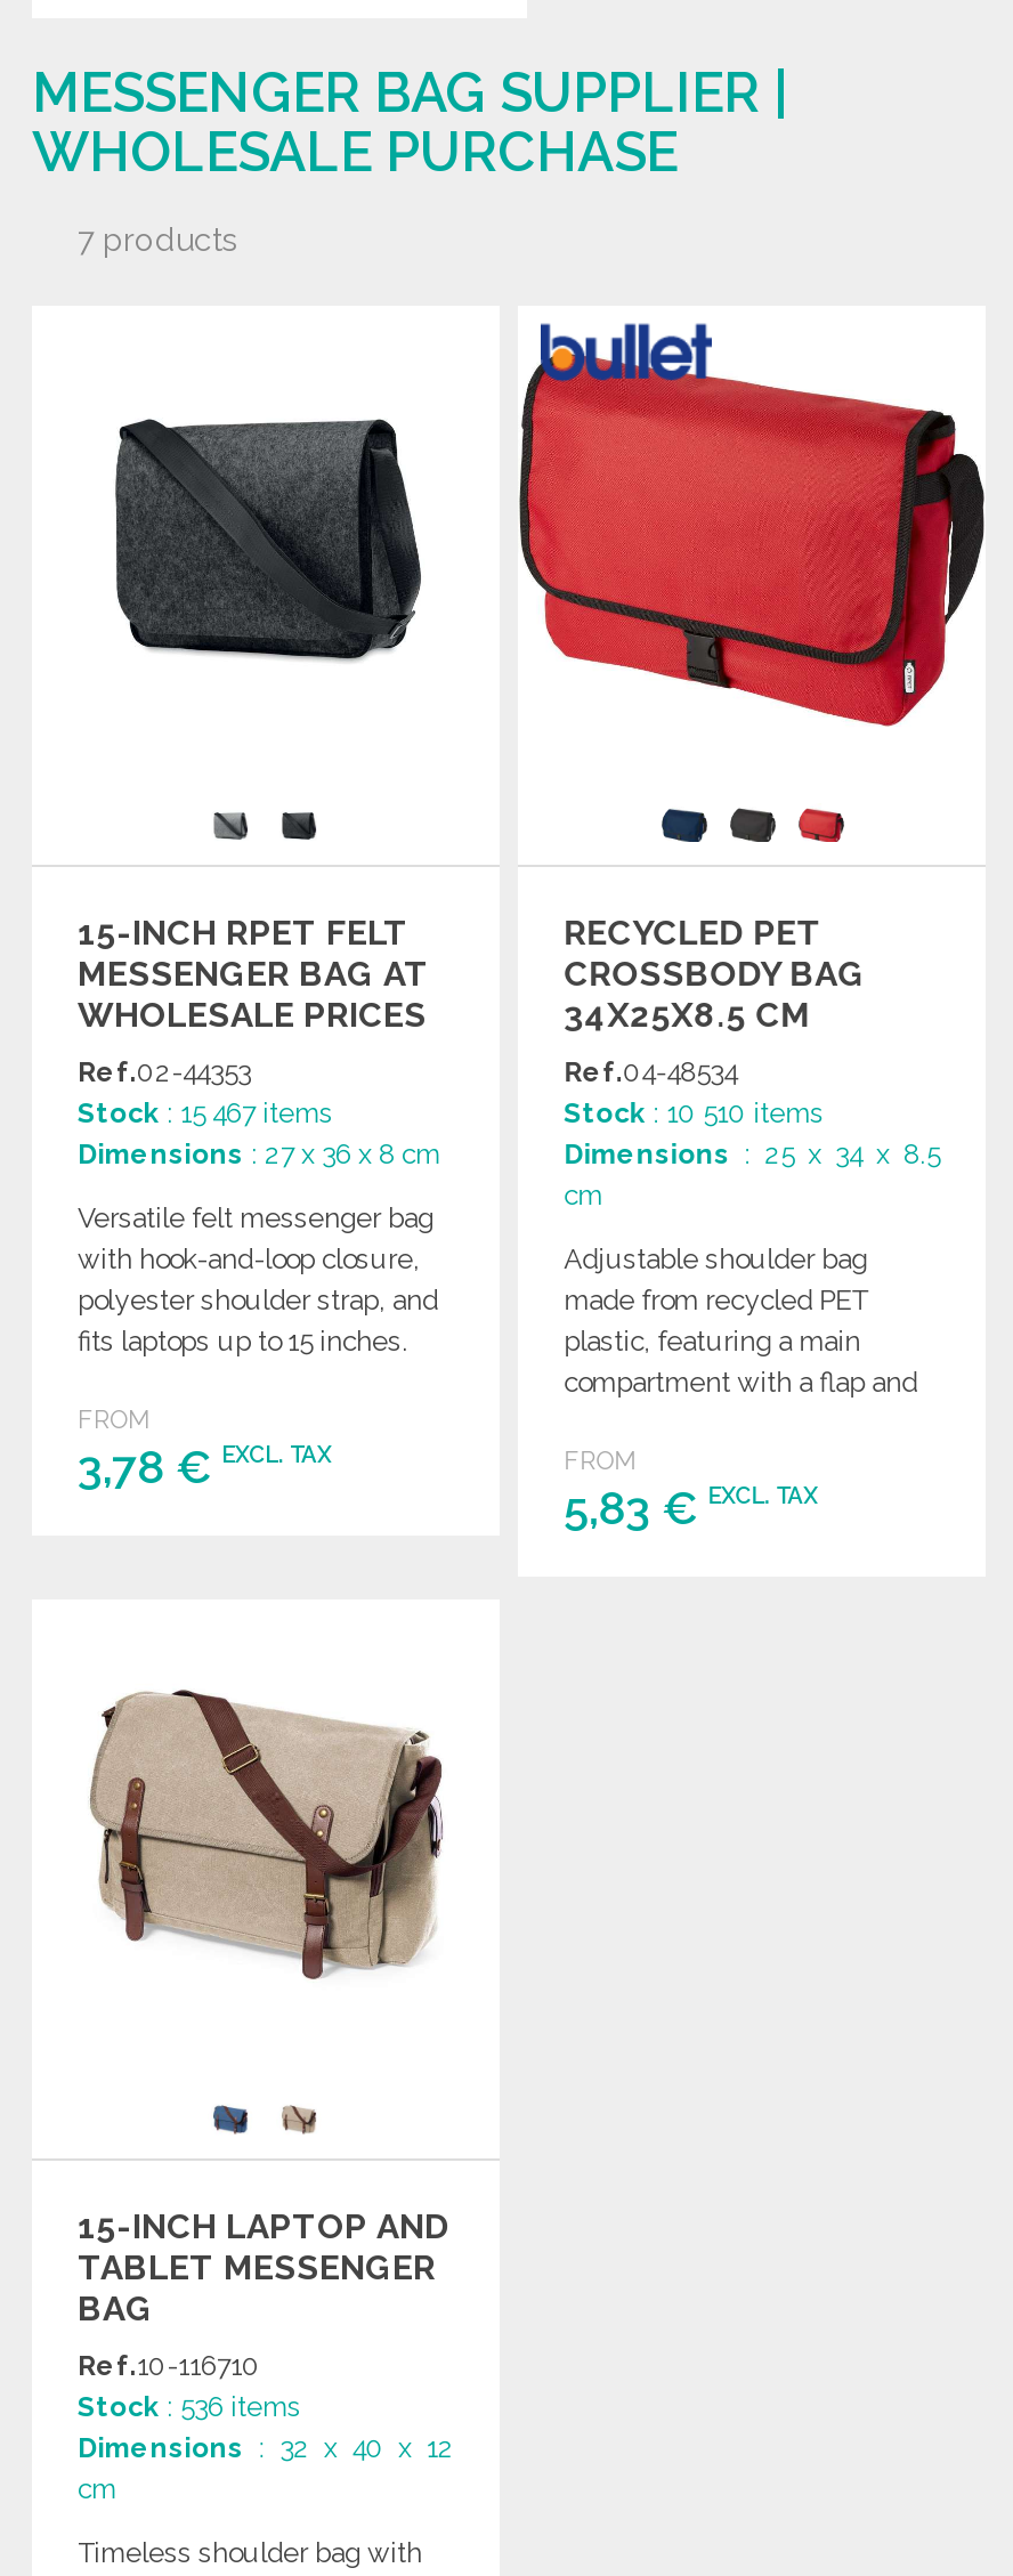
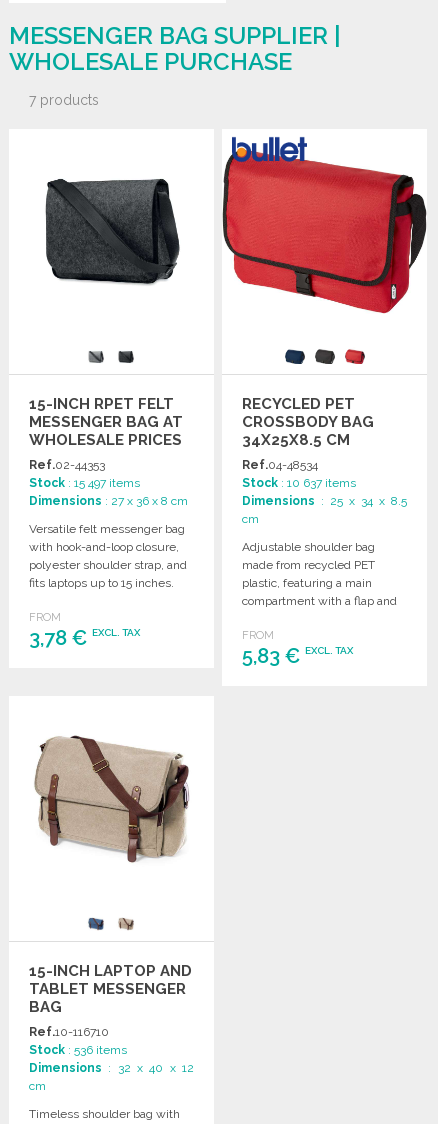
[78,1097,333,1129] Stock: 15 467 items -> [29,476,140,490] Stock: 15 497 items
[564,1097,824,1129] Stock: 10 510 items -> [242,476,356,490] Stock: 10 637 items

